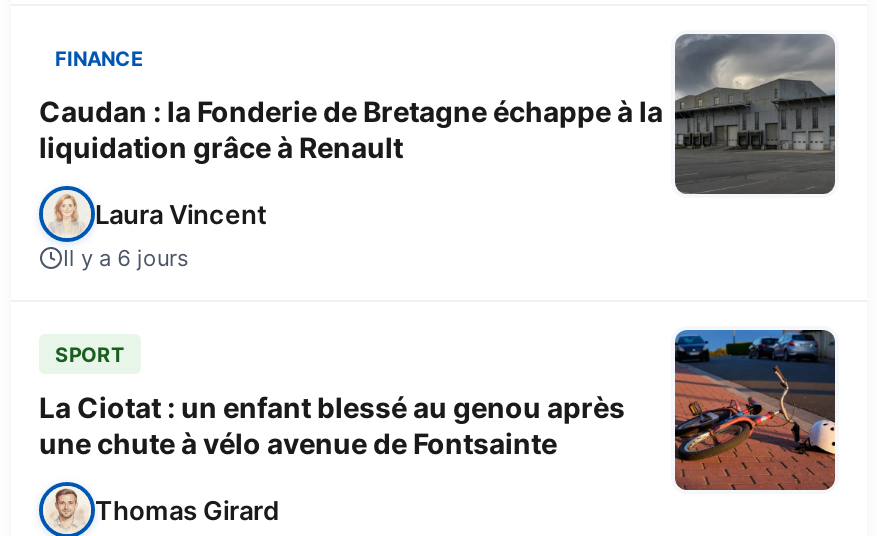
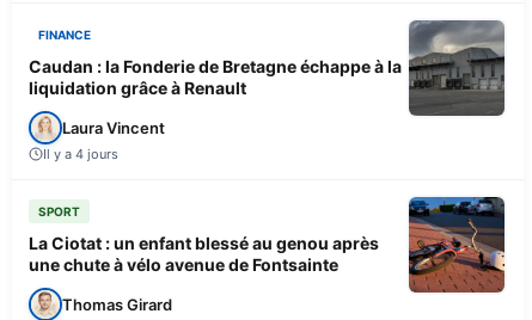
[63,243,189,271] Il y a 6 jours -> [43,145,118,162] Il y a 4 jours

